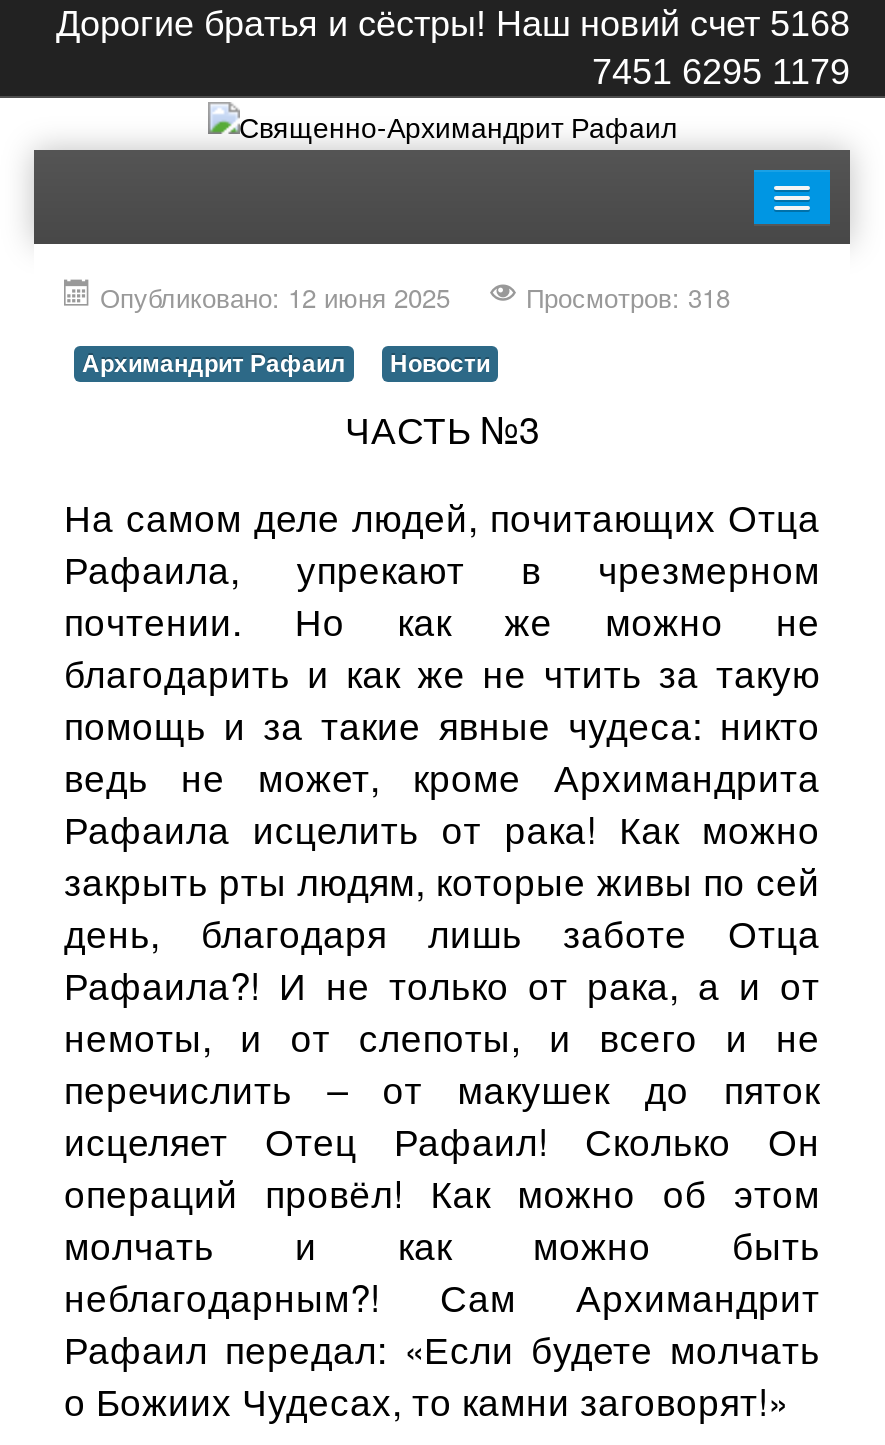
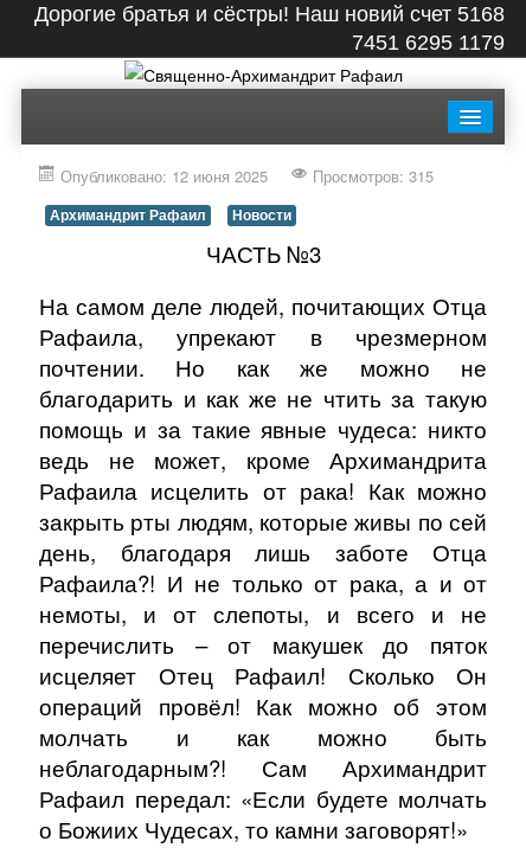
[100,279,730,317] Опубликовано: 12 июня 2025 Просмотров: 318 -> [60,165,434,187] Опубликовано: 12 июня 2025 Просмотров: 315

